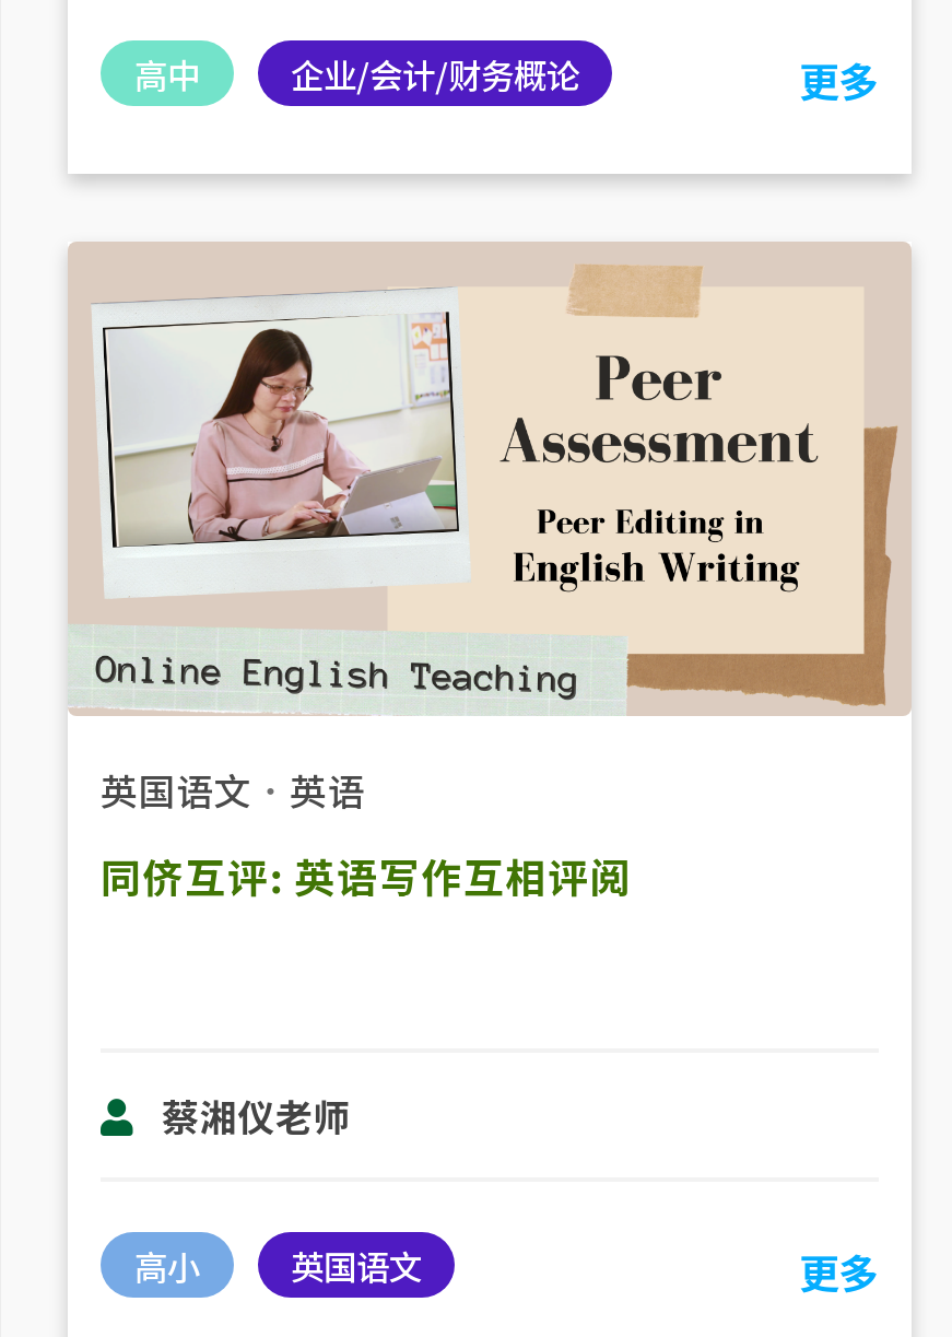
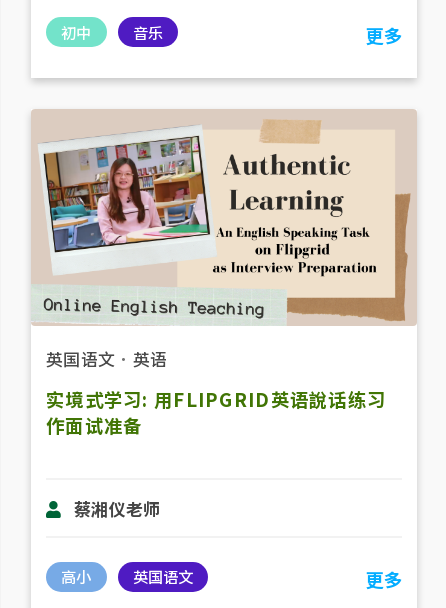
[134,48,579,96] 高中 | 企业/会计/财务概论 -> [61,21,163,43] 初中 | 音乐
[85,281,822,607] [image] -> [38,125,377,277] [image]
[101,847,632,904] 同侪互评: 英语写作互相评阅 -> [46,386,386,438] 实境式学习: 用FLIPGRID英语說话练习 | 作面试准备

